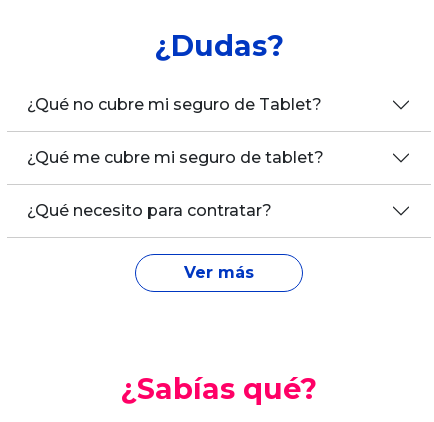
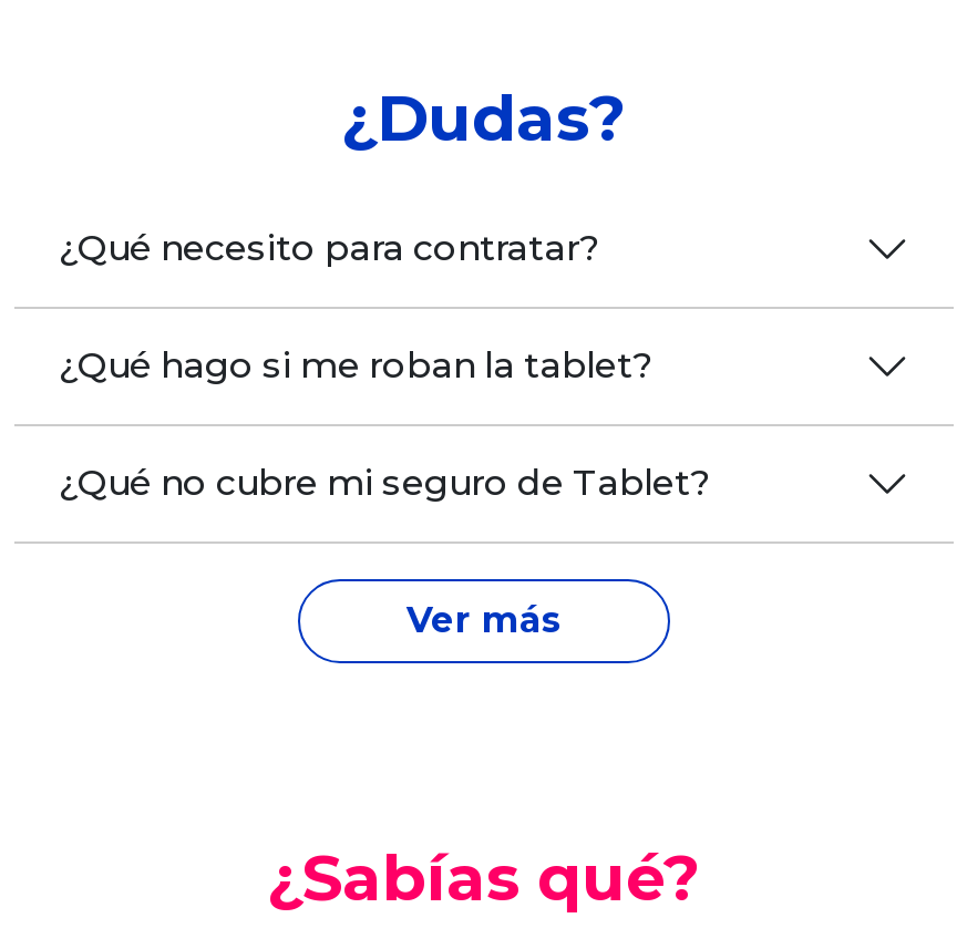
none -> [59,345,655,387] ¿Qué hago si me roban la tablet?
moved [27,95,322,114] -> [59,462,712,504]: ¿Qué no cubre mi seguro de Tablet?
[27,148,324,167] ¿Qué me cubre mi seguro de tablet? -> none
moved [27,201,272,220] -> [59,227,601,270]: ¿Qué necesito para contratar?

